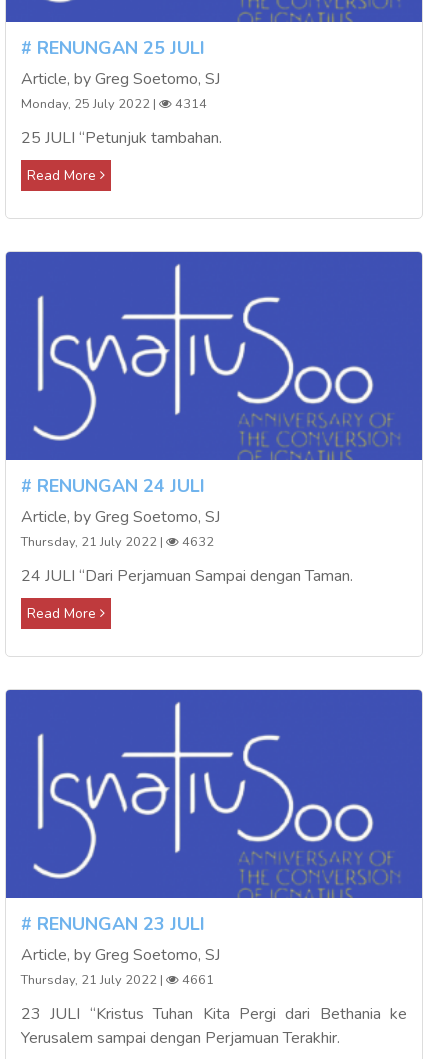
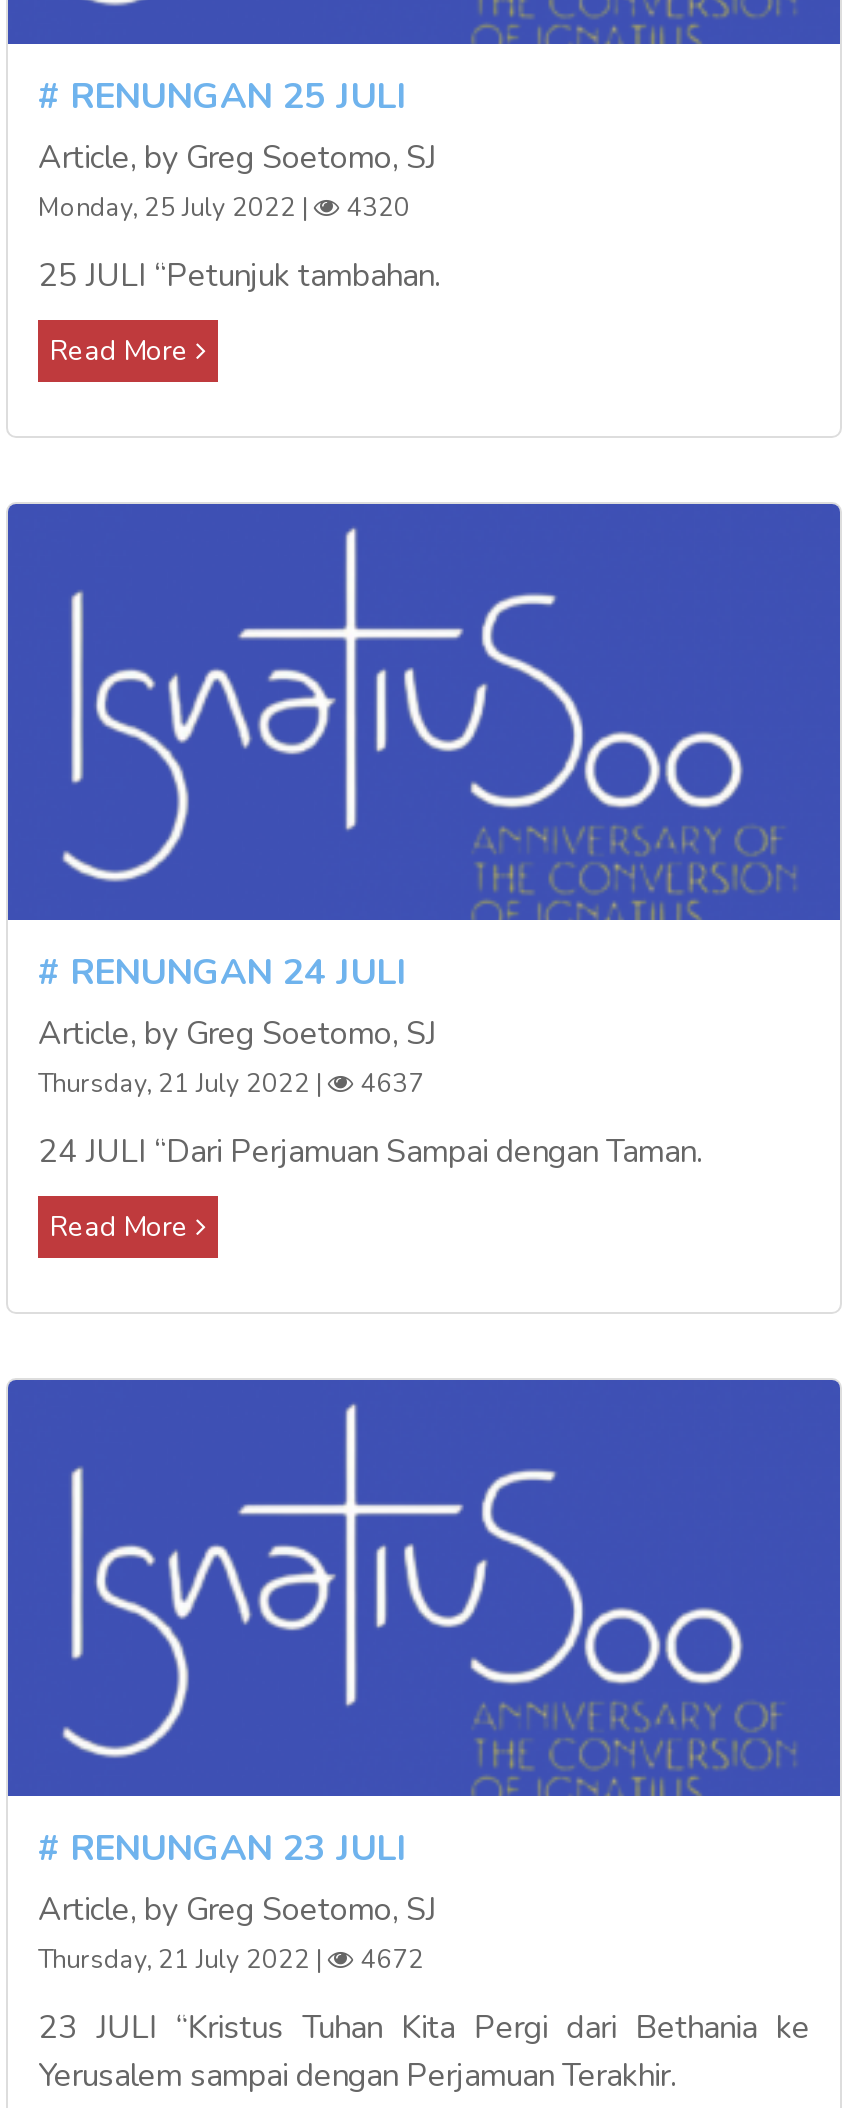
[172,95,207,113] 4314 -> [340,190,410,226] 4320
[179,533,214,551] 4632 -> [354,1066,424,1102] 4637
[179,971,214,989] 4661 -> [354,1942,424,1978] 4672

